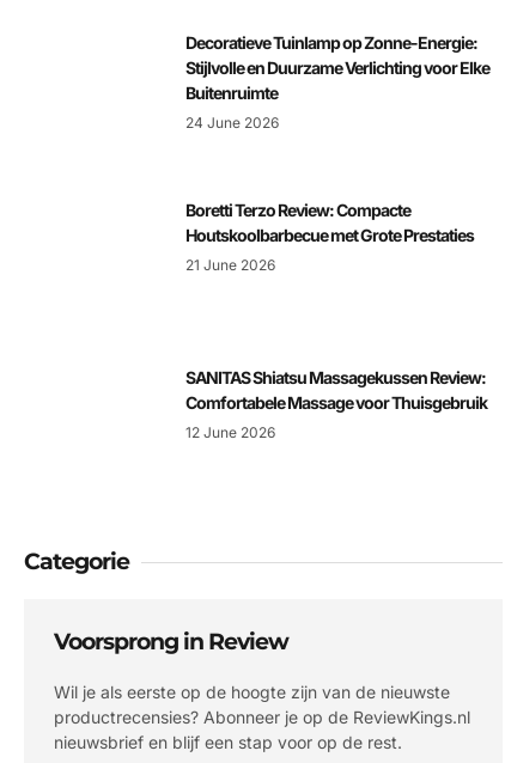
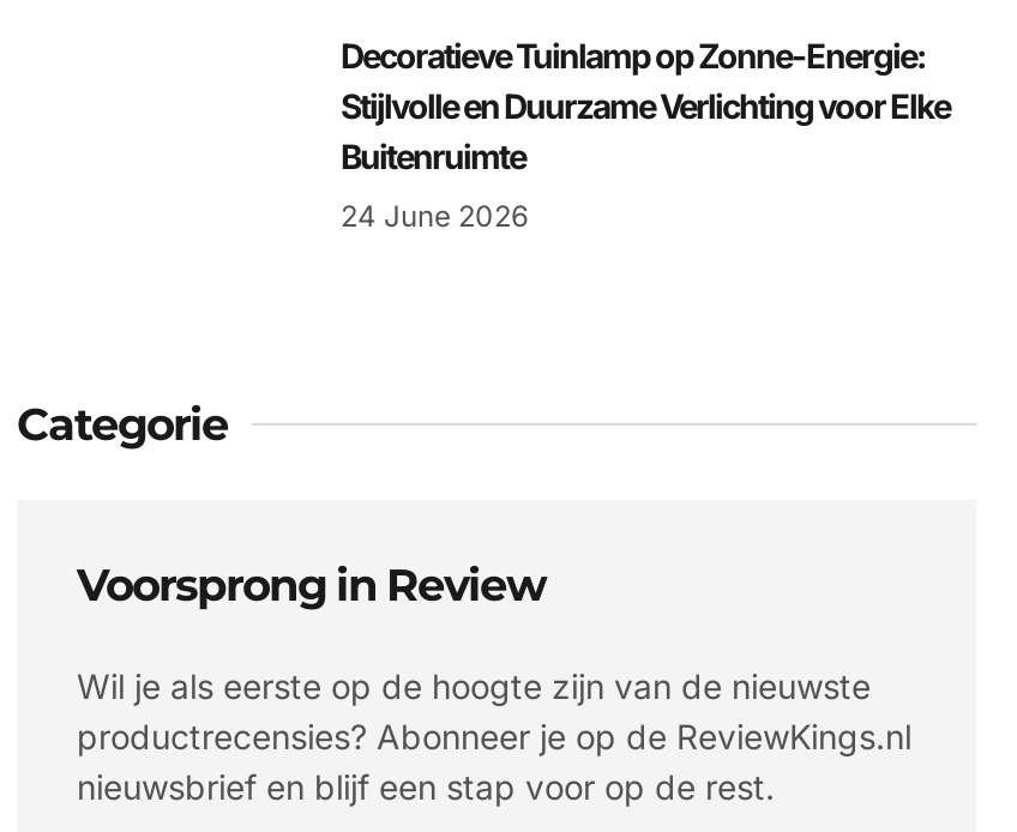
[185,200,474,274] Boretti Terzo Review: Compacte | Houtskoolbarbecue met Grote Prestaties | 21 June 2026 -> none
[185,367,487,441] SANITAS Shiatsu Massagekussen Review: | Comfortabele Massage voor Thuisgebruik | 12 June 2026 -> none

